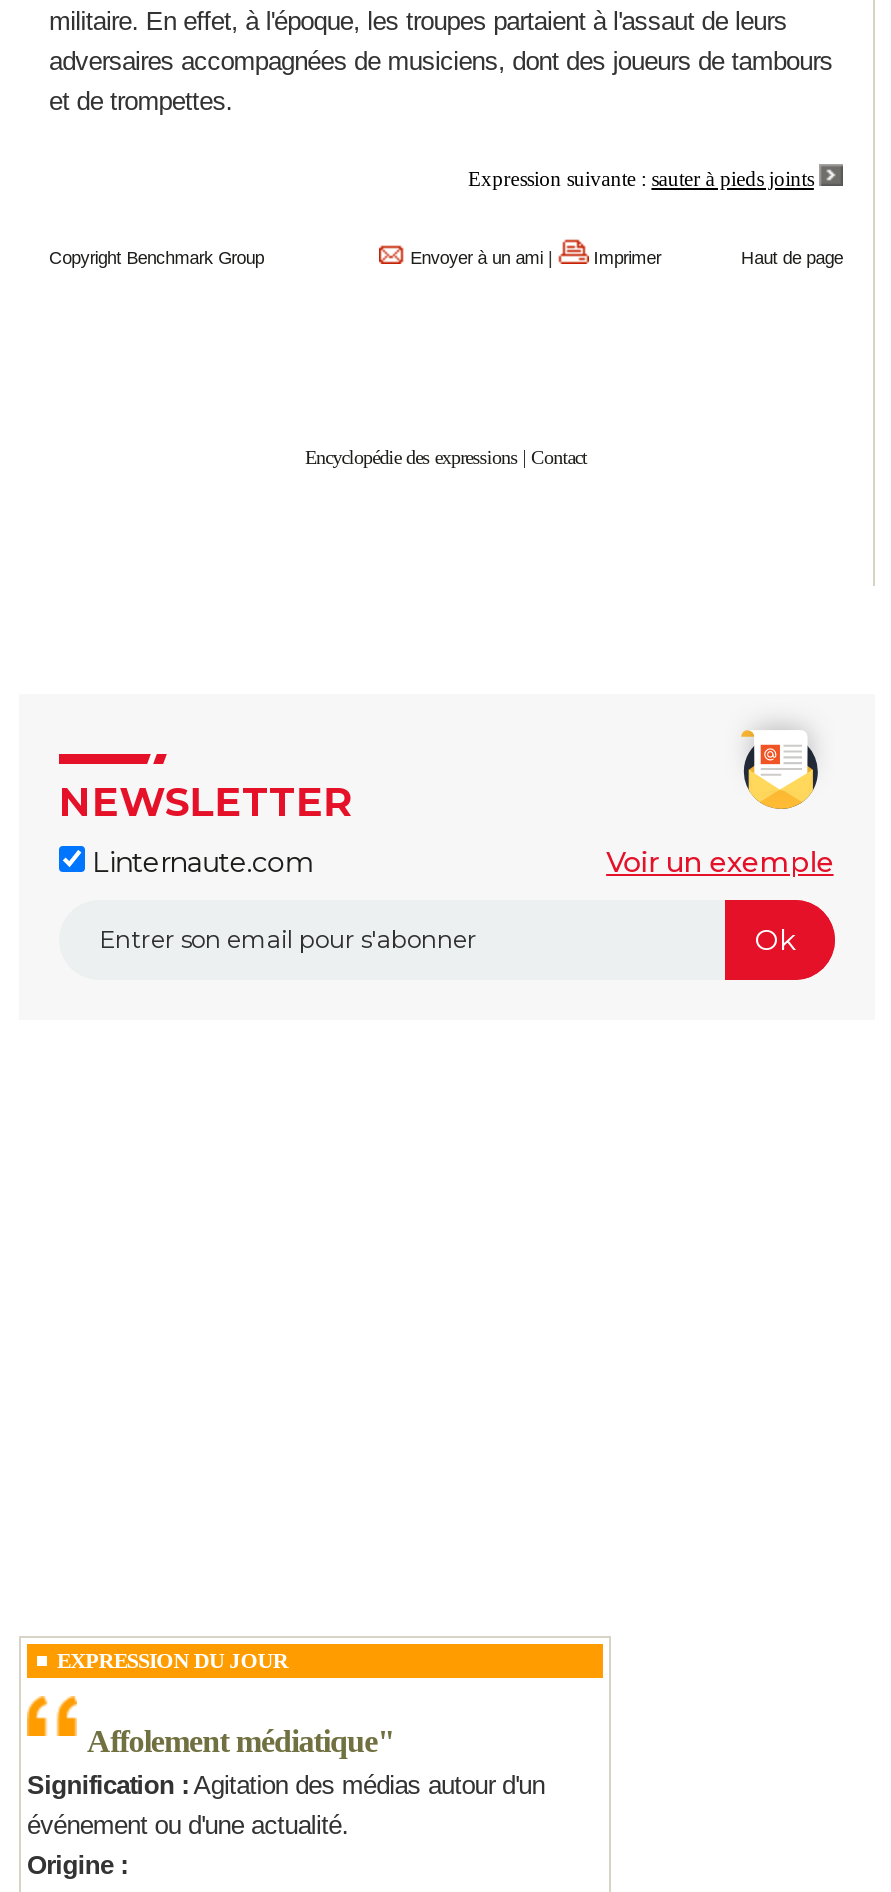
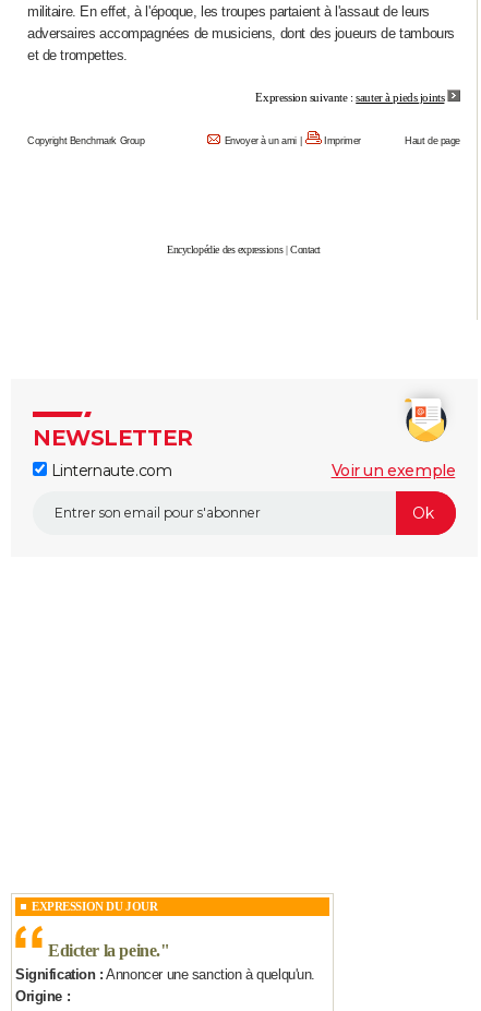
[27,1724,545,1840] Affolement médiatique" | Signification : Agitation des médias autour d'un | événement ou d'une actualité. -> [15,941,315,983] Edicter la peine. " | Signification : Annoncer une sanction à quelqu'un.

